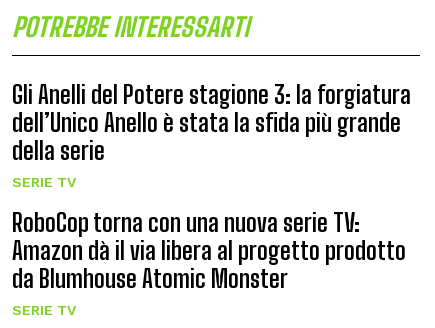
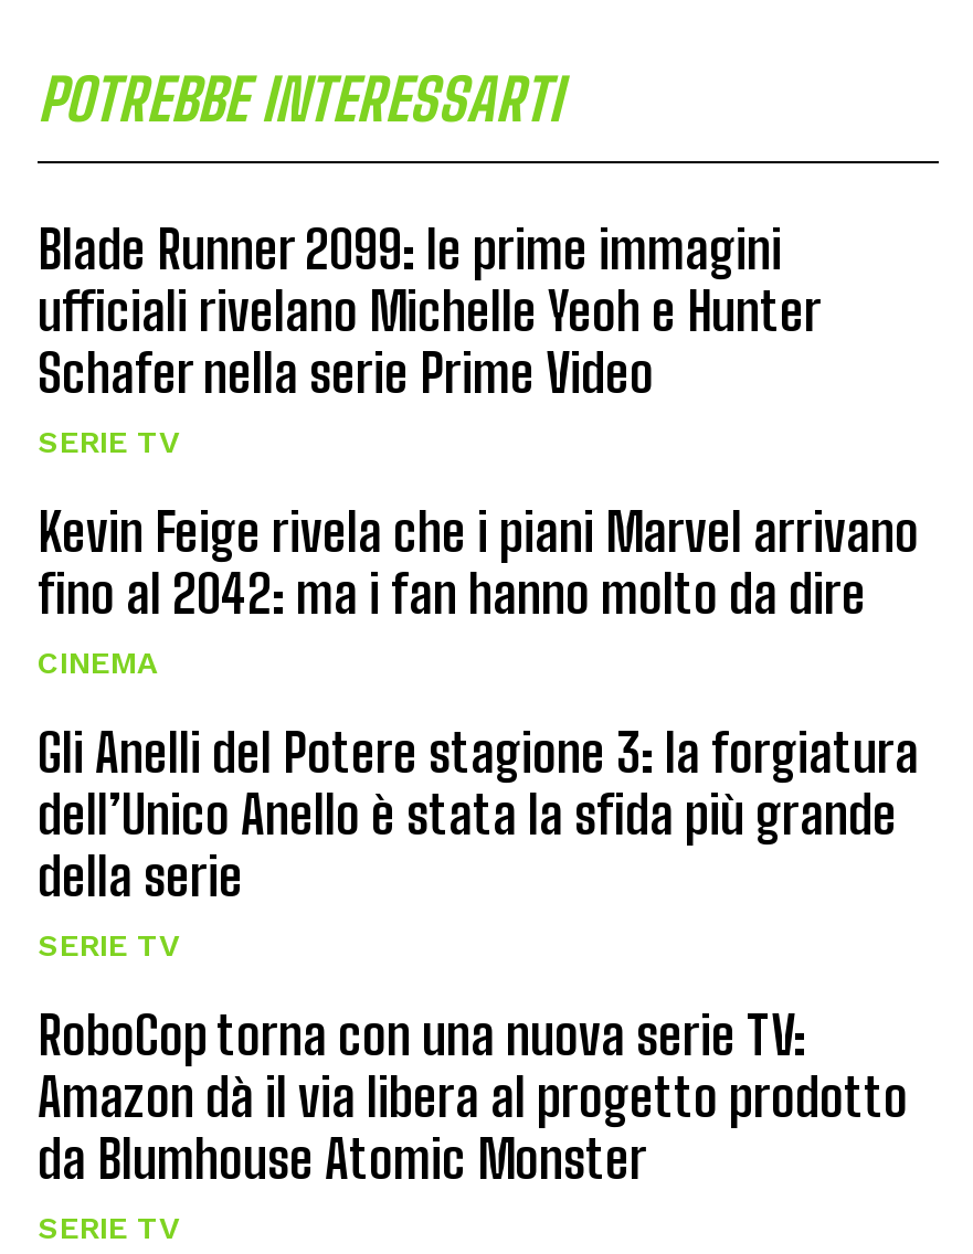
none -> [38,215,919,679] Blade Runner 2099: le prime immagini | ufficiali rivelano Michelle Yeoh e Hunter | Schafer nella serie Prime Video | SERIE TV | Kevin Feige rivela che i piani Marvel arrivano | fino al 2042: ma i fan hanno molto da dire | CINEMA

